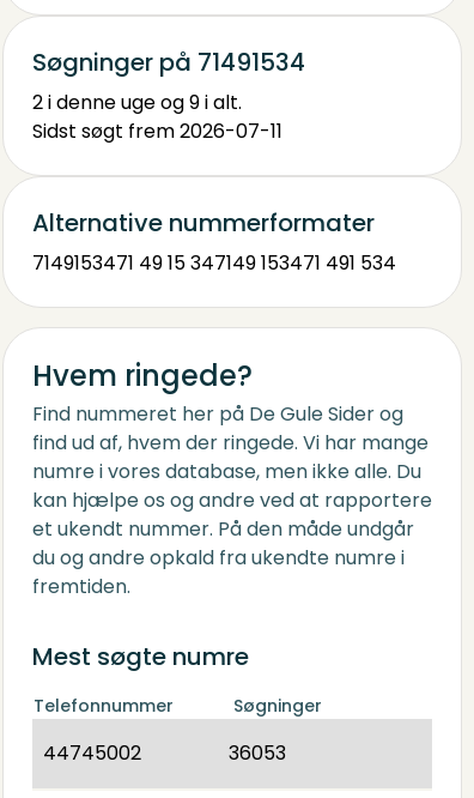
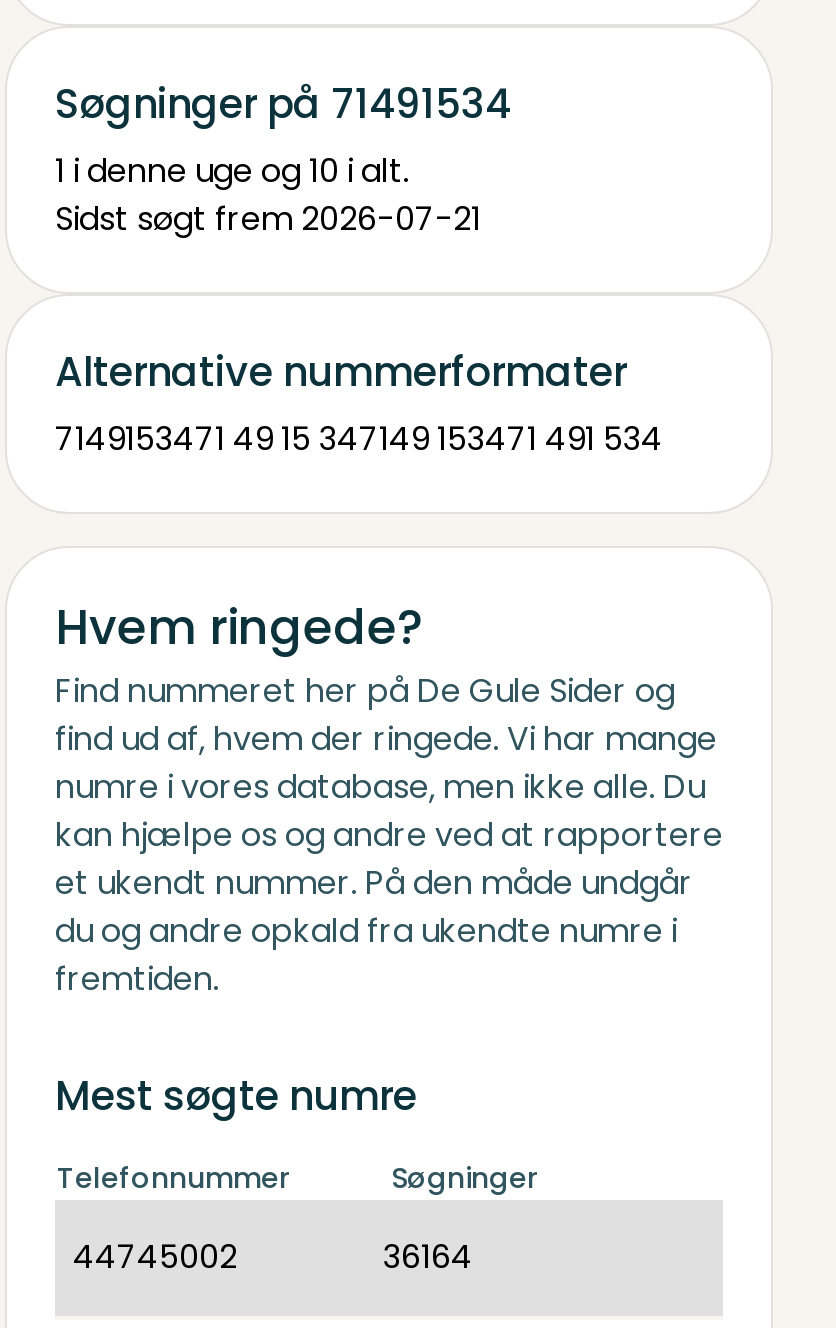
[32,89,242,116] 2 i denne uge og 9 i alt. -> [55,148,409,194] 1 i denne uge og 10 i alt.
[32,117,282,145] Sidst søgt frem 2026-07-11 -> [55,196,481,242] Sidst søgt frem 2026-07-21
[229,739,286,767] 36053 -> [383,1234,473,1280] 36164

